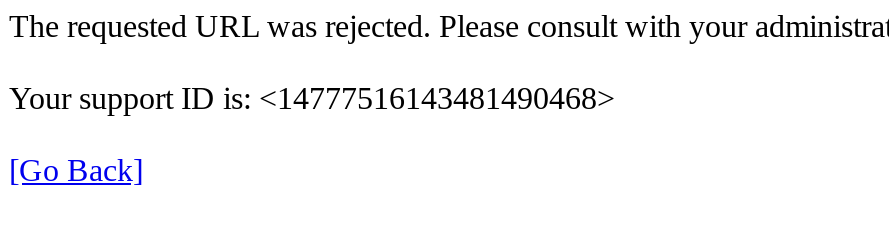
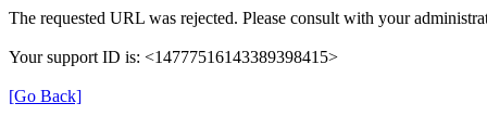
[9,81,615,115] Your support ID is: <14777516143481490468> -> [9,48,338,66] Your support ID is: <14777516143389398415>

